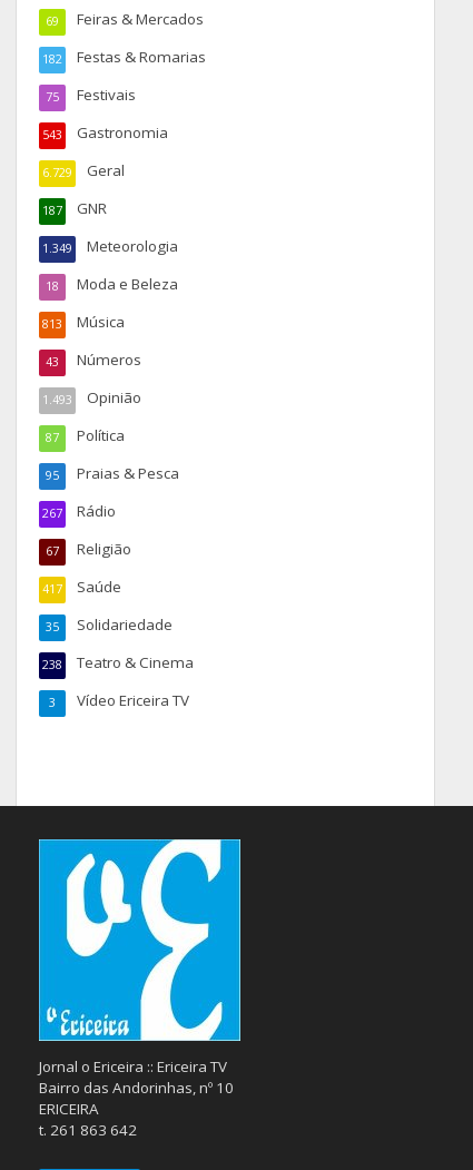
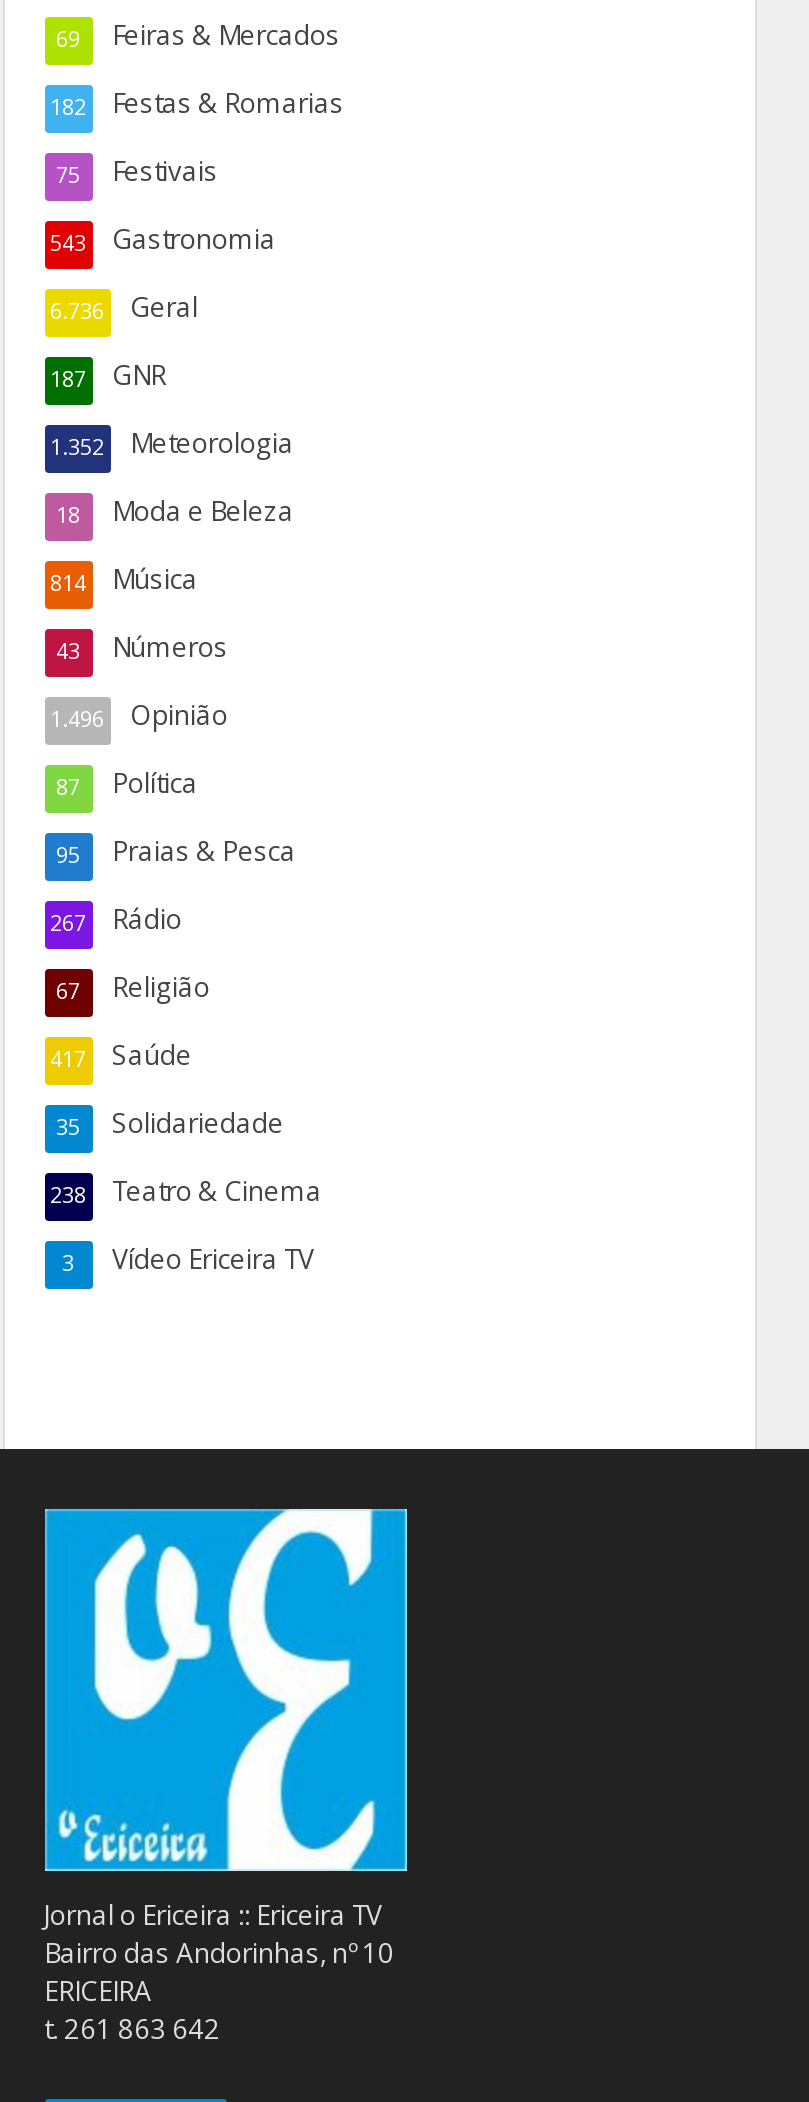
[42,161,124,181] 6.729 Geral -> [50,289,198,325] 6.736 Geral
[42,236,178,256] 1.349 Meteorologia -> [50,425,294,461] 1.352 Meteorologia
[42,312,124,332] 813 Música -> [50,561,198,597] 814 Música
[42,388,141,408] 1.493 Opinião -> [50,697,228,733] 1.496 Opinião

